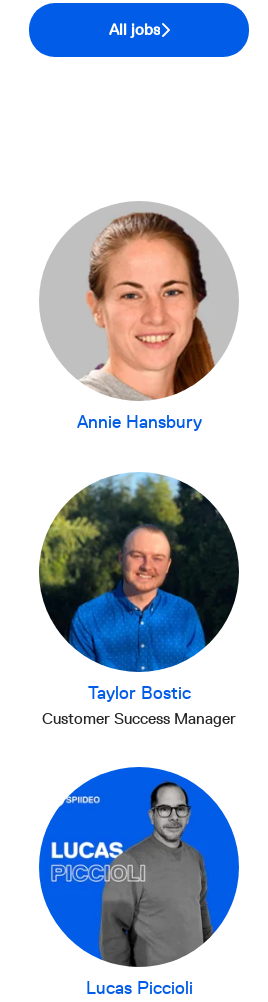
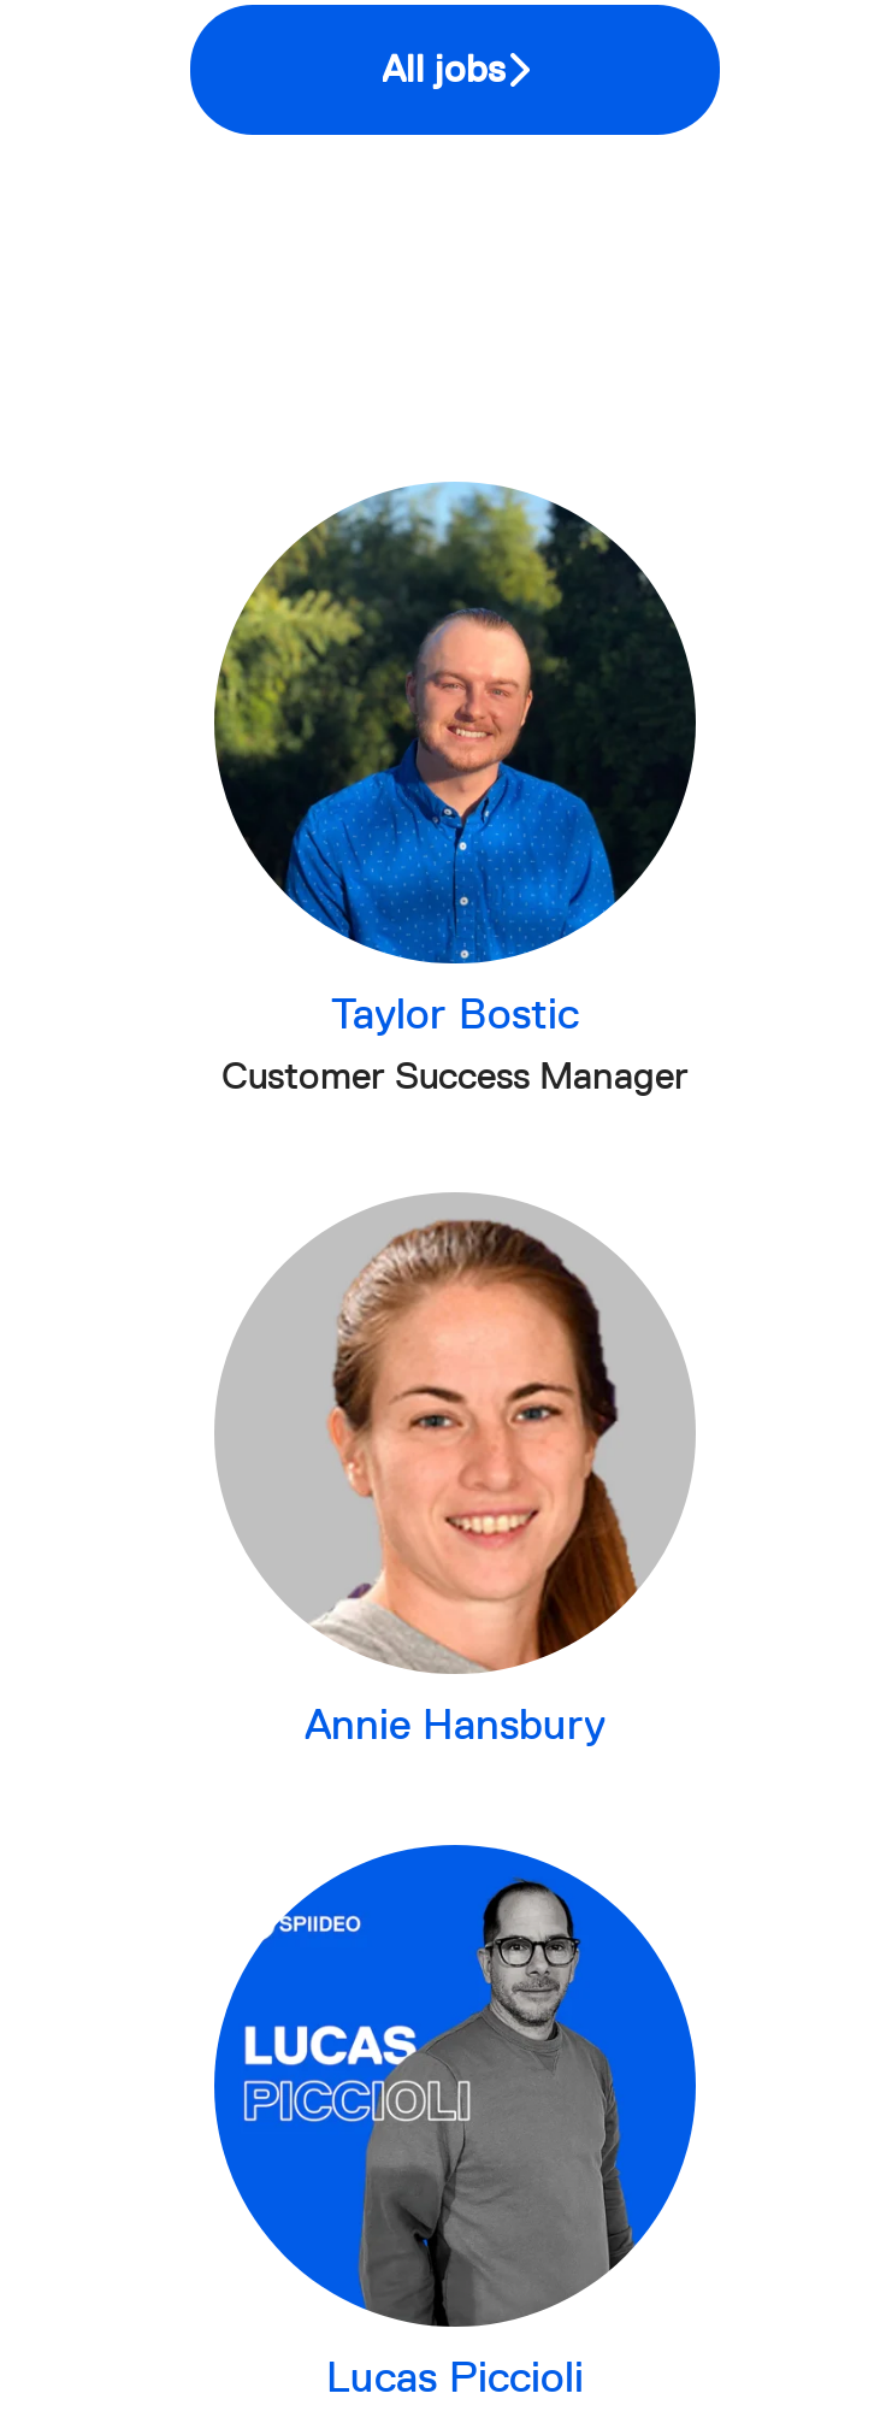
moved [40,201,238,433] -> [214,1192,696,1751]: [image] | Annie Hansbury
moved [37,471,240,728] -> [209,479,698,1098]: [image] | Taylor Bostic | Customer Success Manager

